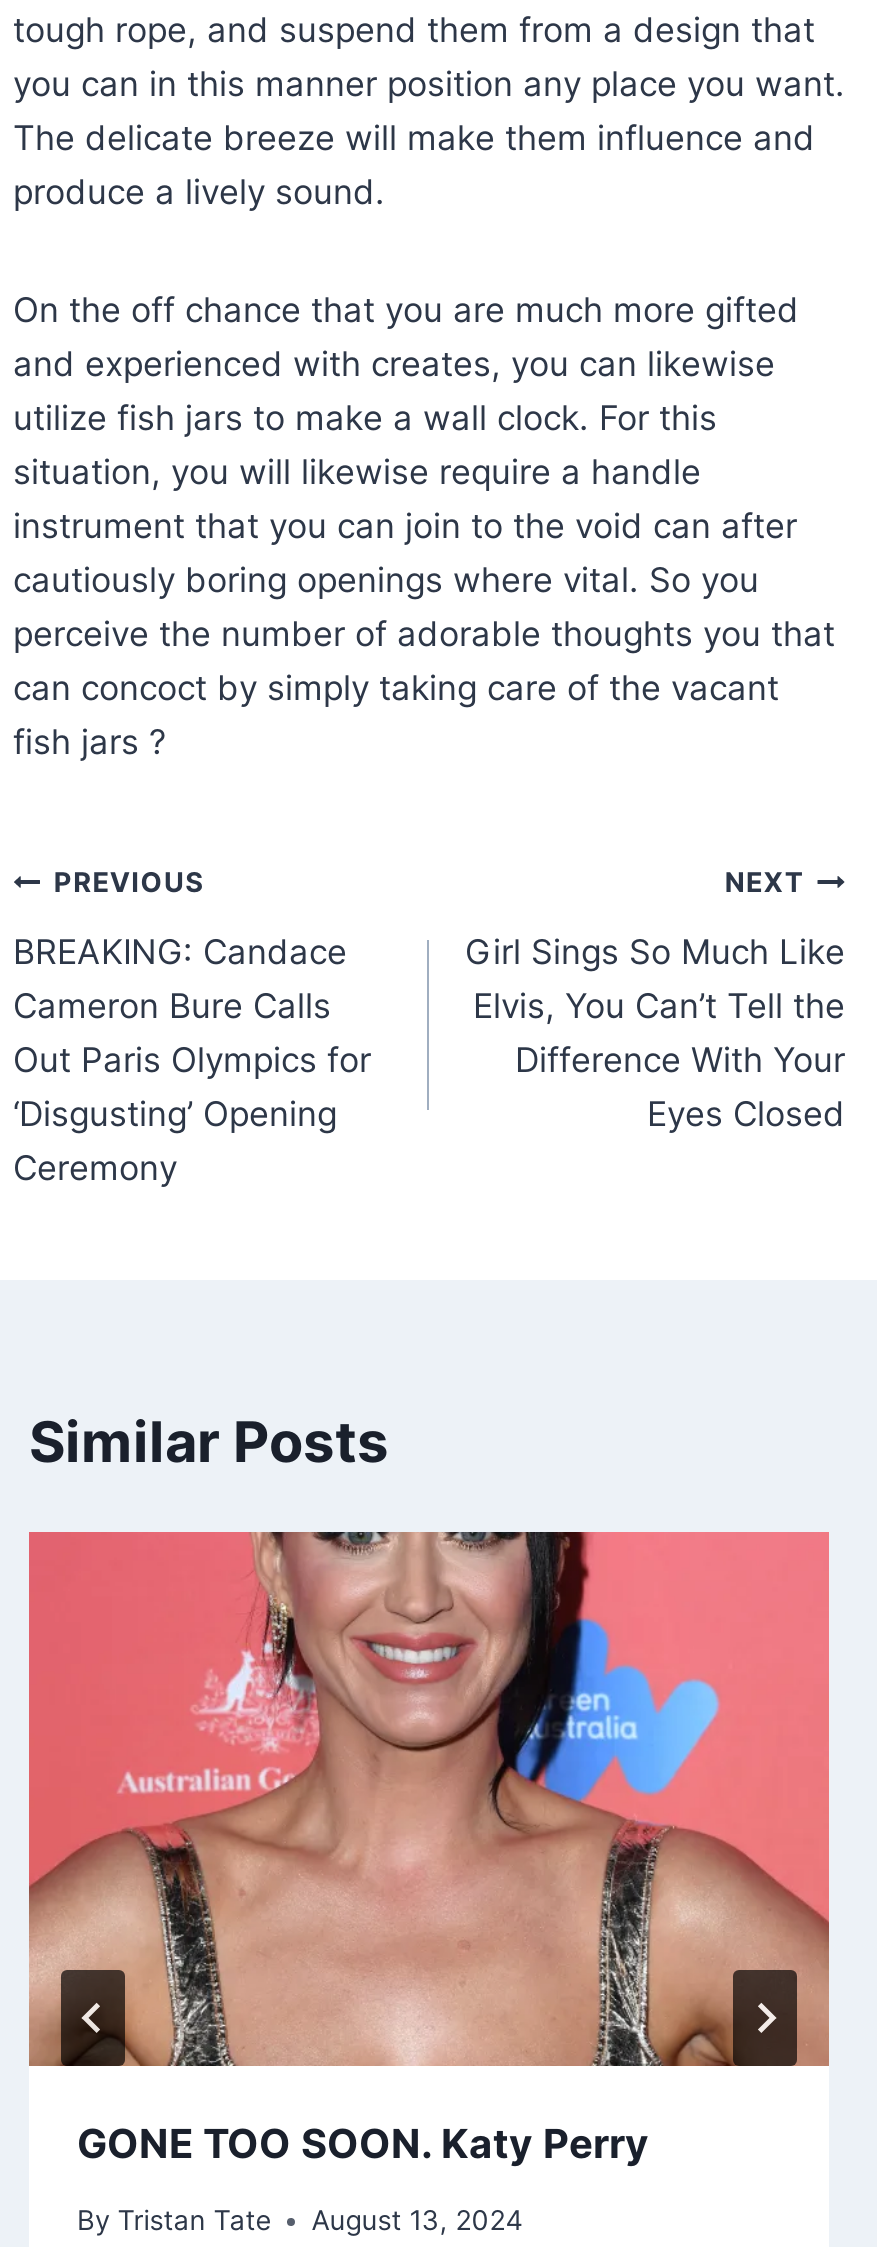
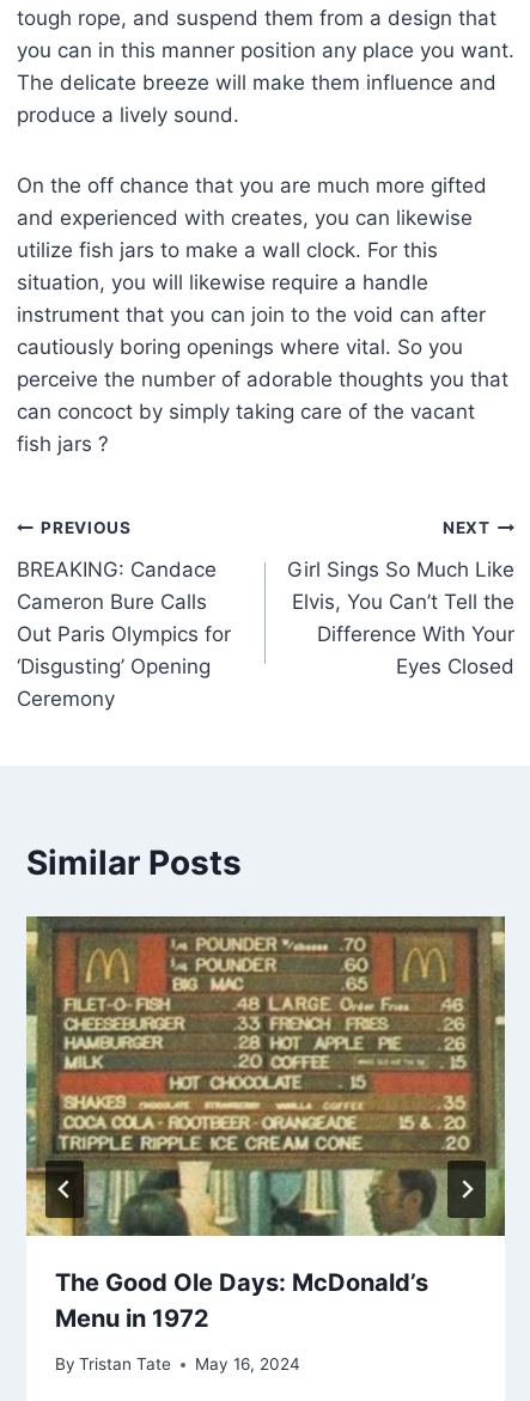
[27,1530,831,2167] [image] | GONE TOO SOON. Katy Perry -> [25,915,506,1332] [image] | The Good Ole Days: McDonald’s | Menu in 1972
[77,2204,523,2236] By Tristan Tate August 13, 2024 -> [55,1354,301,1374] By Tristan Tate May 16, 2024

